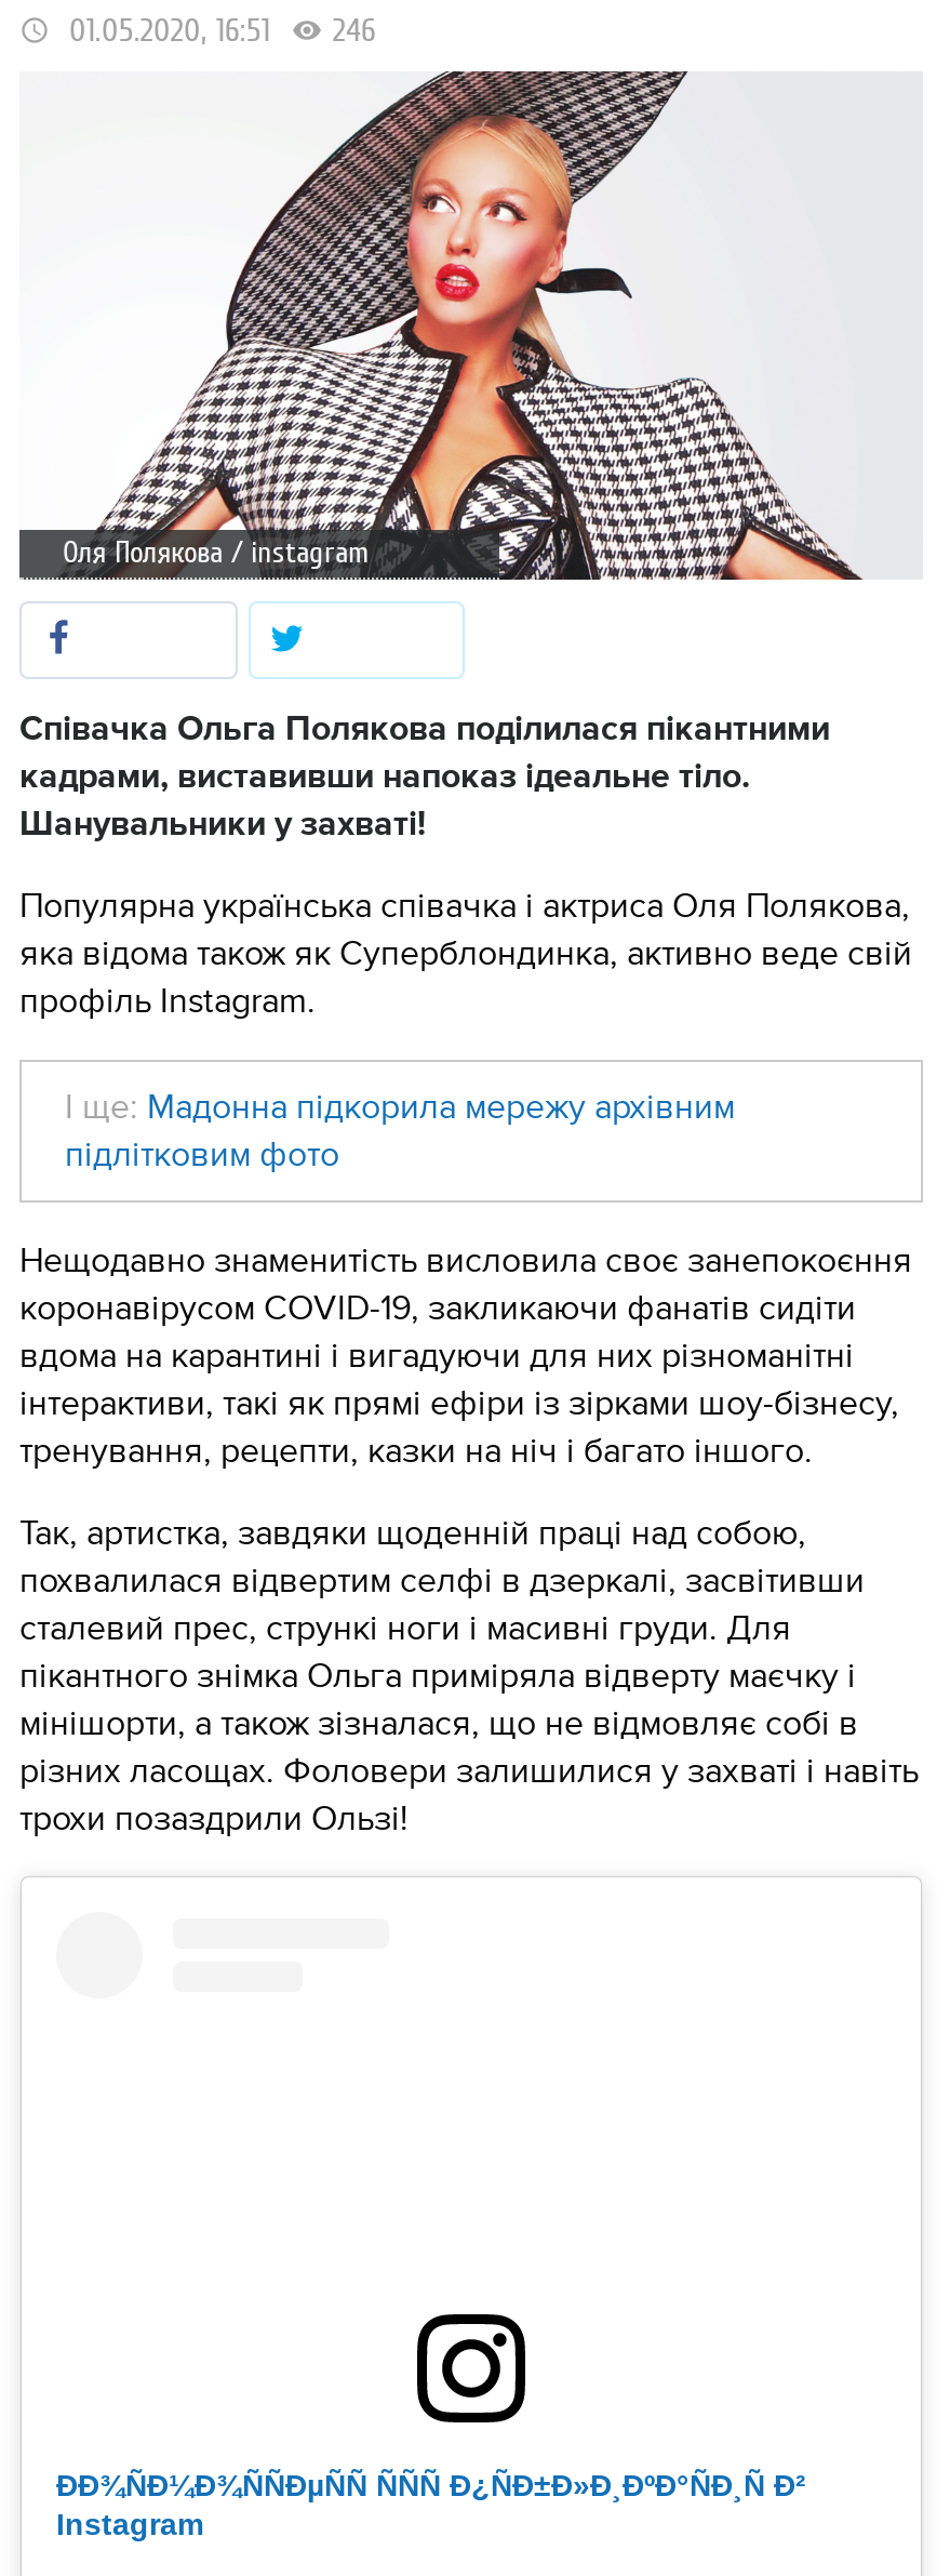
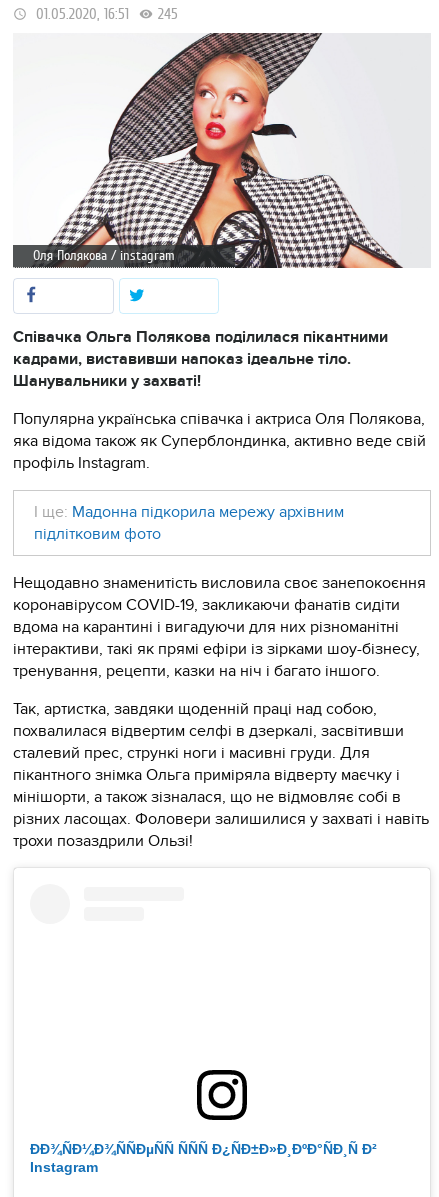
[69,13,376,50] 01.05.2020, 16:51 246 -> [36,6,178,23] 01.05.2020, 16:51 245

